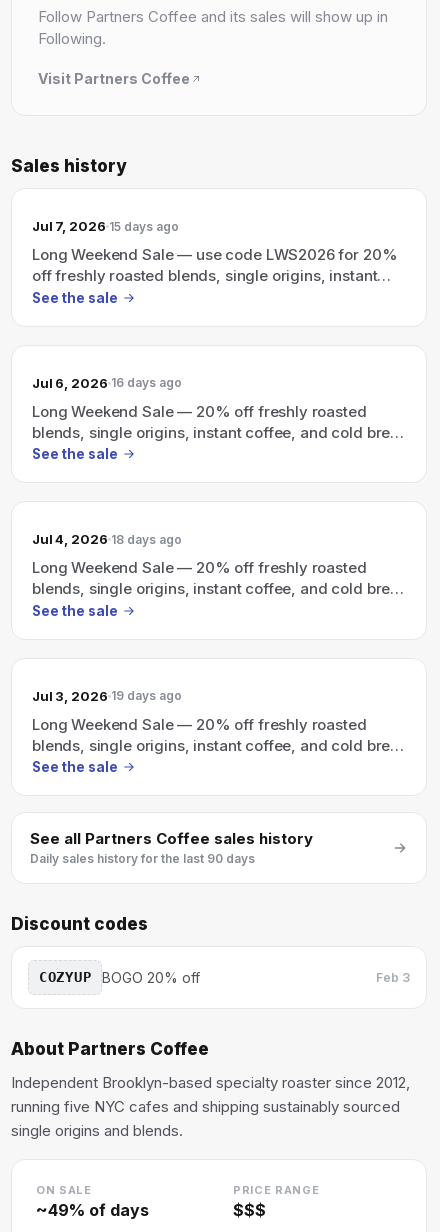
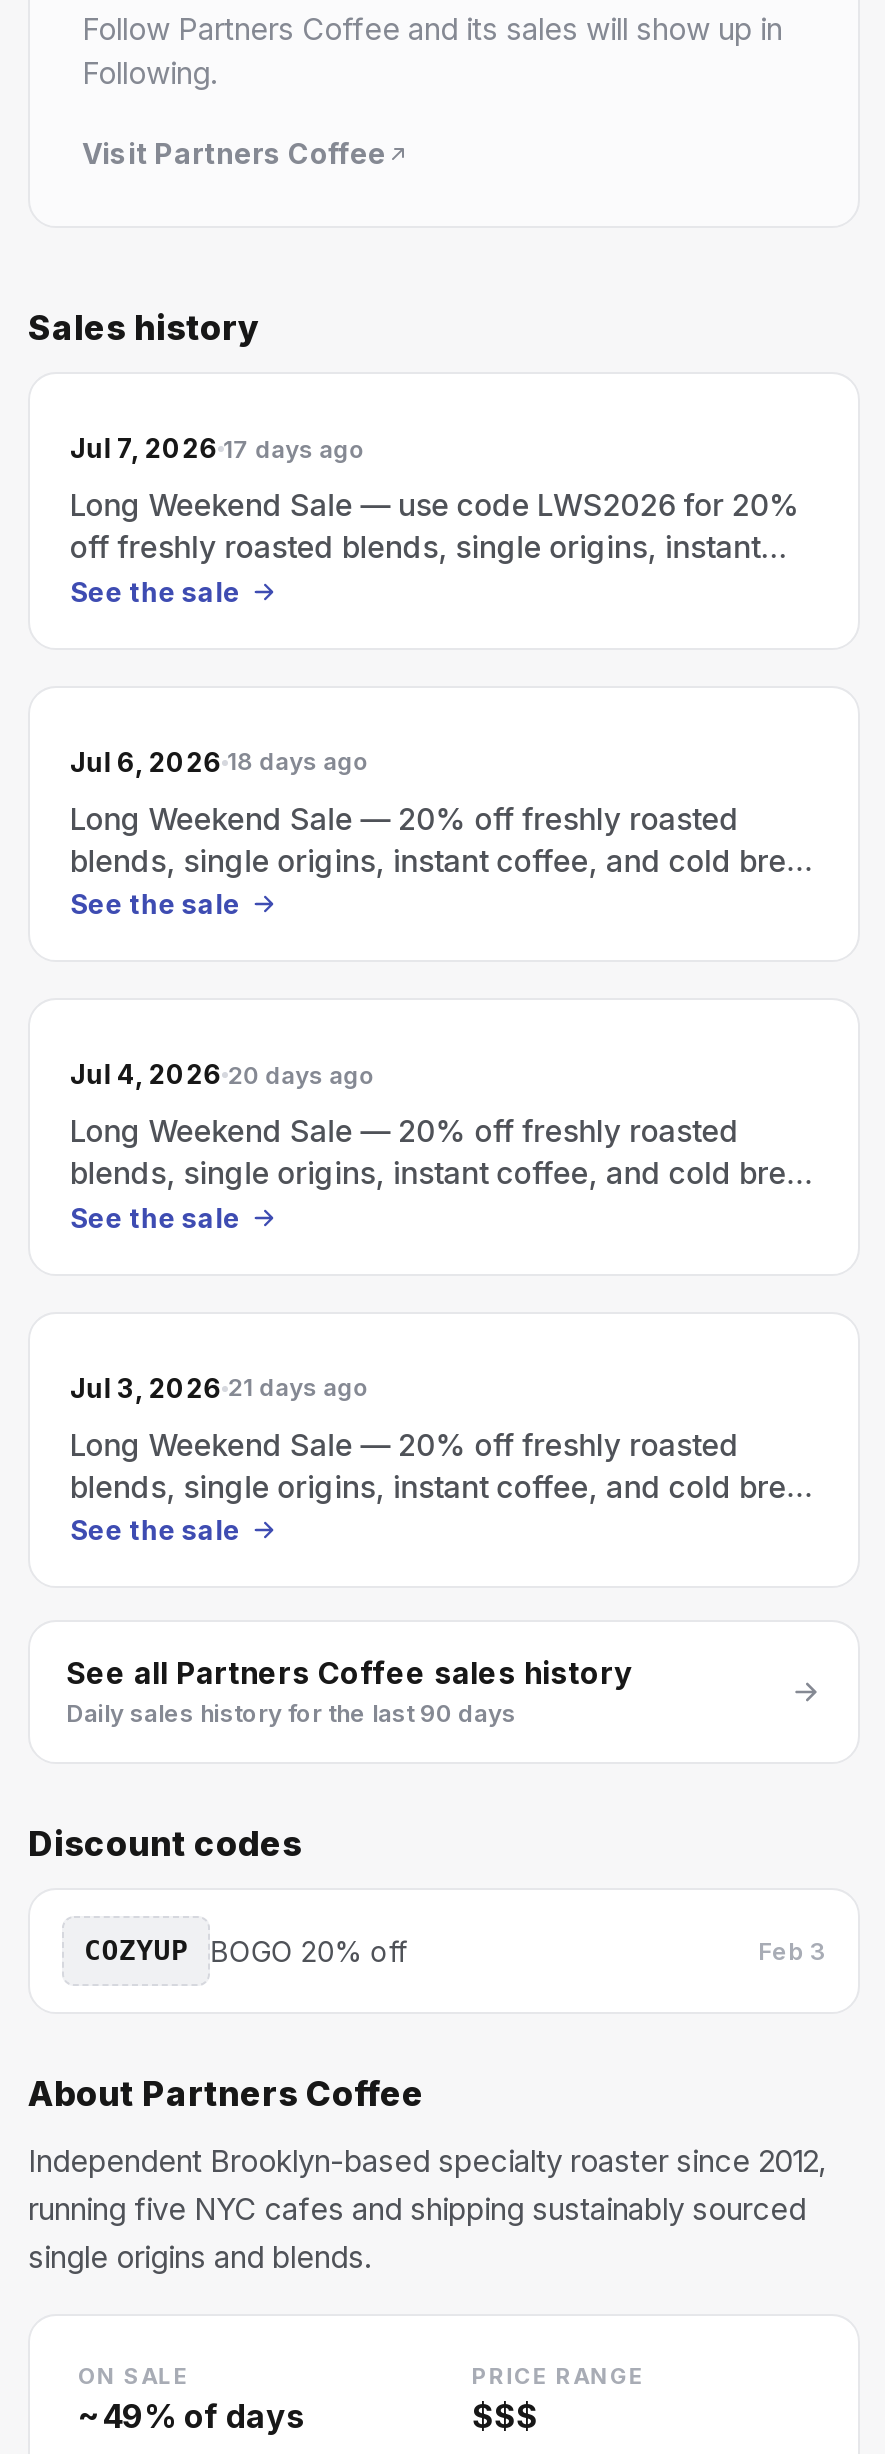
[32,218,179,234] Jul 7, 2026 15 days ago -> [70,432,365,464] Jul 7, 2026 17 days ago
[32,374,182,390] Jul 6, 2026 16 days ago -> [70,745,369,777] Jul 6, 2026 18 days ago
[32,531,182,547] Jul 4, 2026 18 days ago -> [70,1058,375,1090] Jul 4, 2026 20 days ago
[32,687,182,703] Jul 3, 2026 19 days ago -> [70,1371,369,1403] Jul 3, 2026 21 days ago

